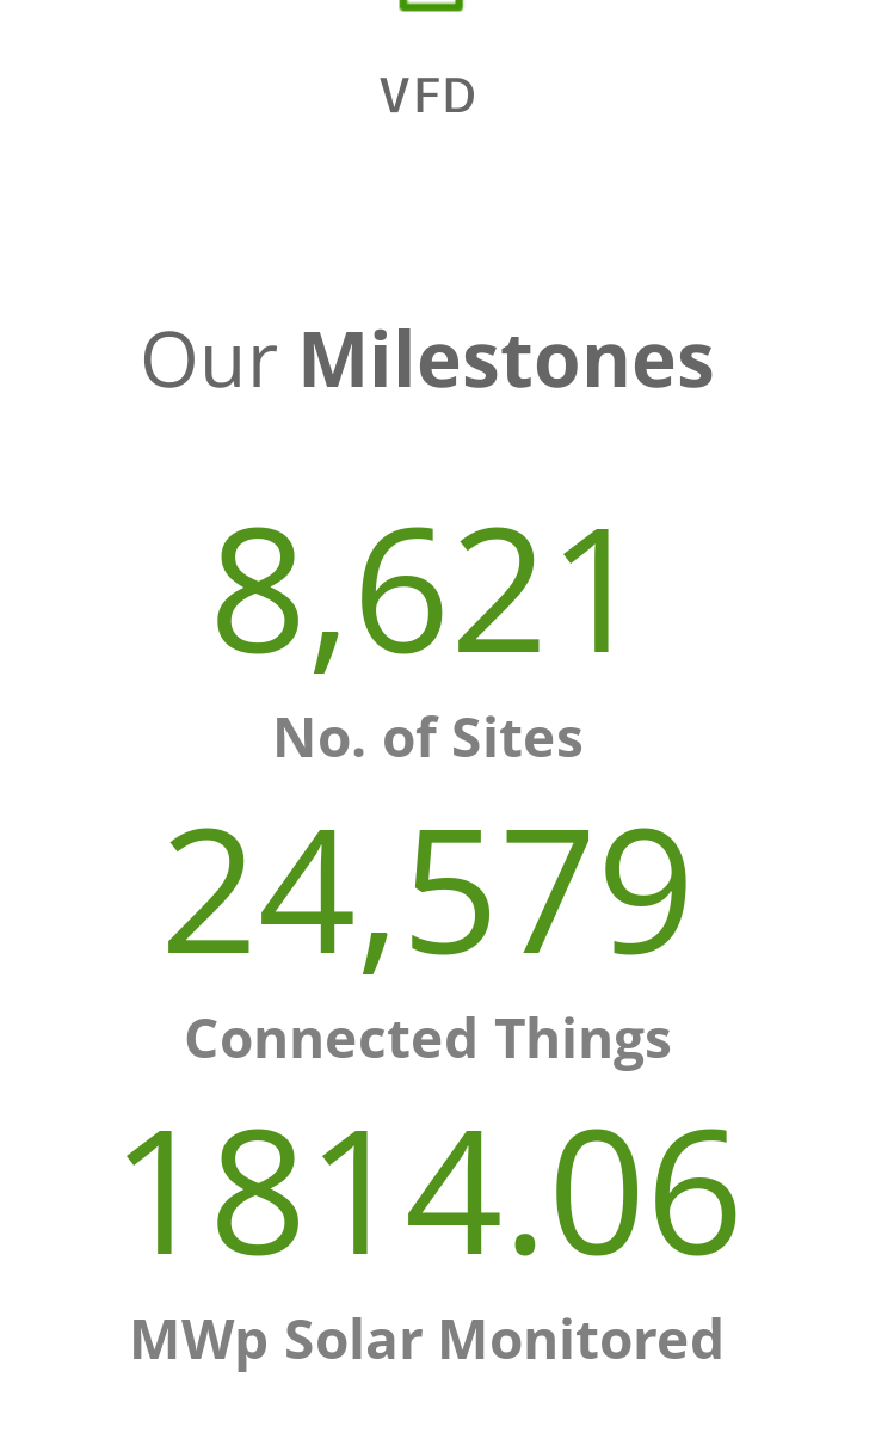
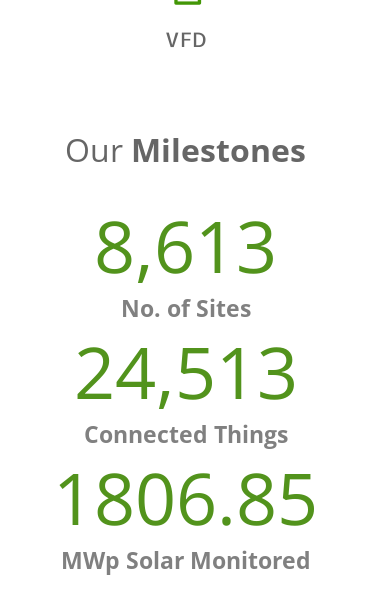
[209,468,646,702] 8,621 -> [94,196,277,294] 8,613
[160,769,695,1003] 24,579 -> [74,322,298,420] 24,513
[111,1070,744,1304] 1814.06 -> [53,448,318,546] 1806.85

